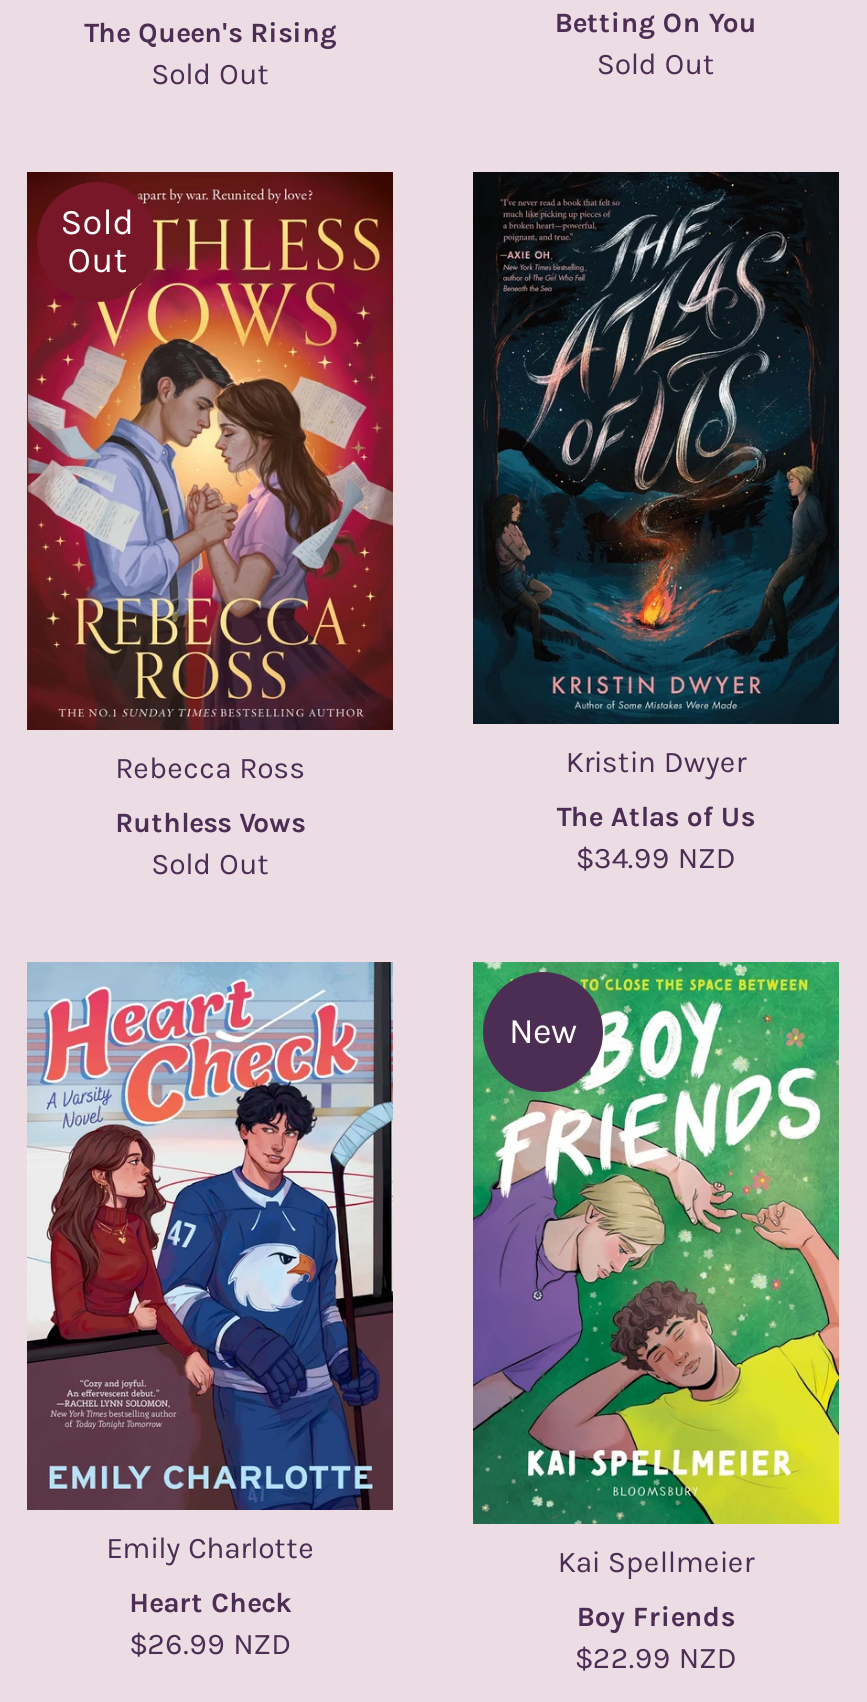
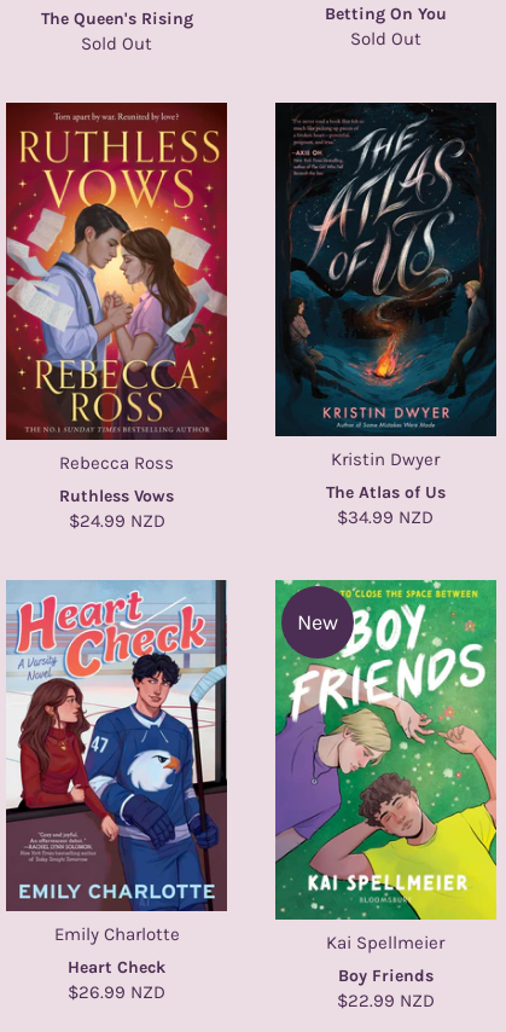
[60,200,134,282] Sold | Out -> none
[151,846,269,882] Sold Out -> [68,510,165,532] $24.99 NZD

